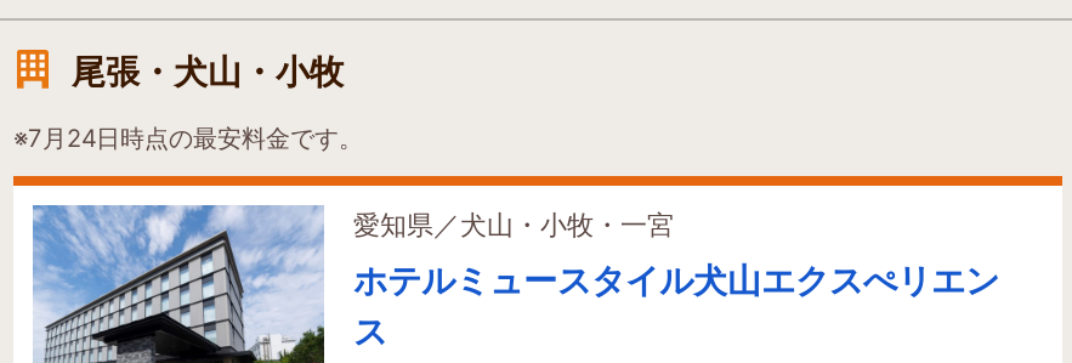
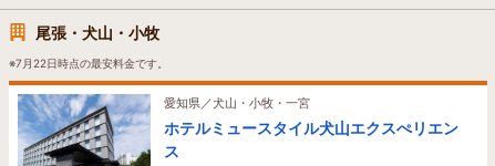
[13,122,363,151] ※7月24日時点の最安料金です。 -> [9,56,168,69] ※7月22日時点の最安料金です。

